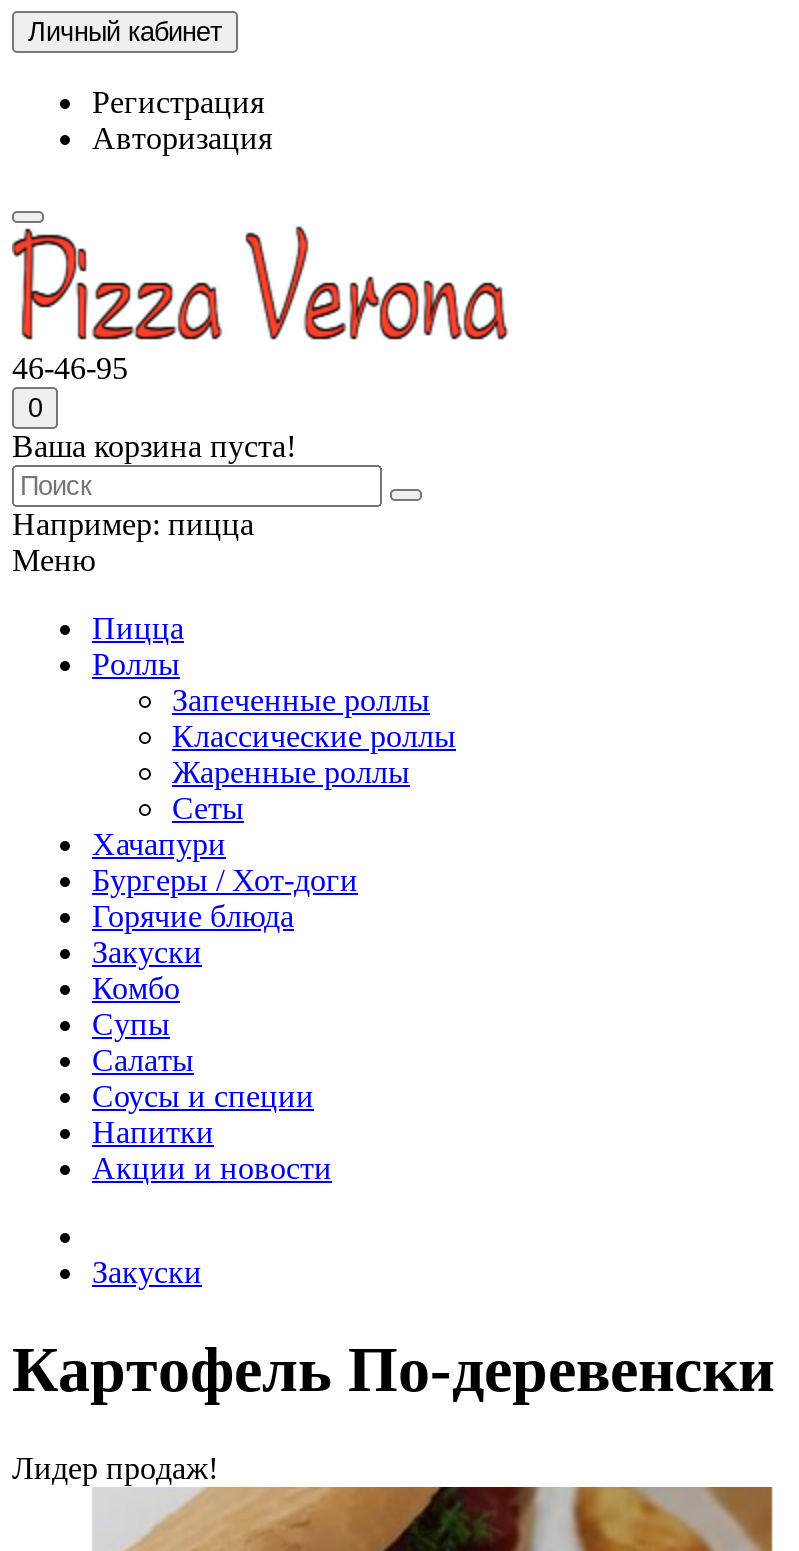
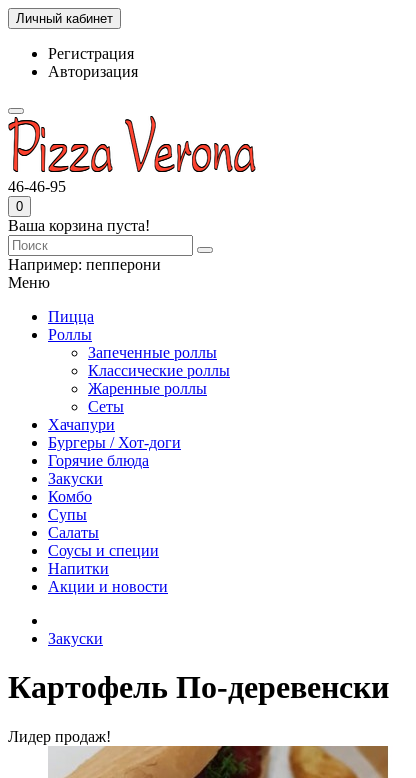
[12,507,254,541] Например:пицца -> [8,256,161,273] Например:пепперони

